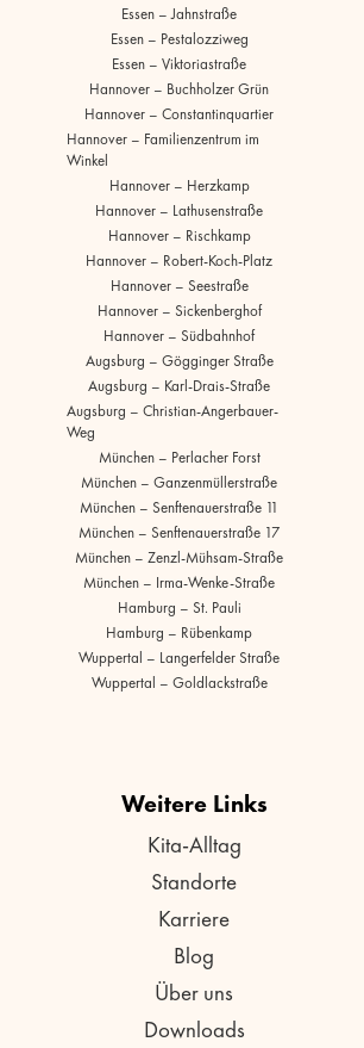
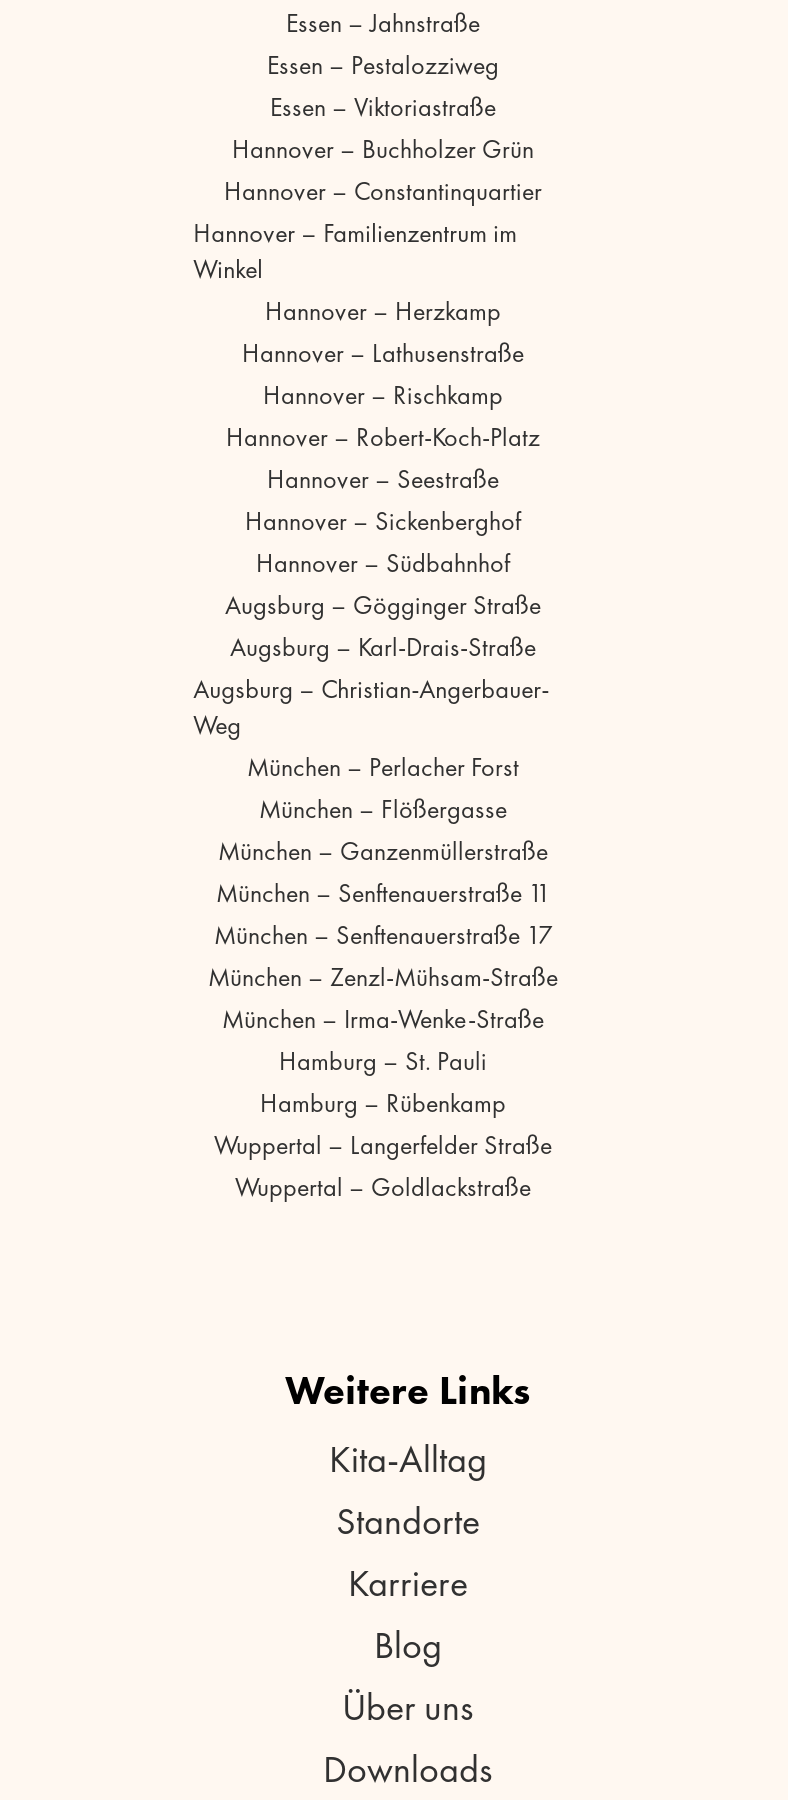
none -> [259,792,507,826] München – Flößergasse

